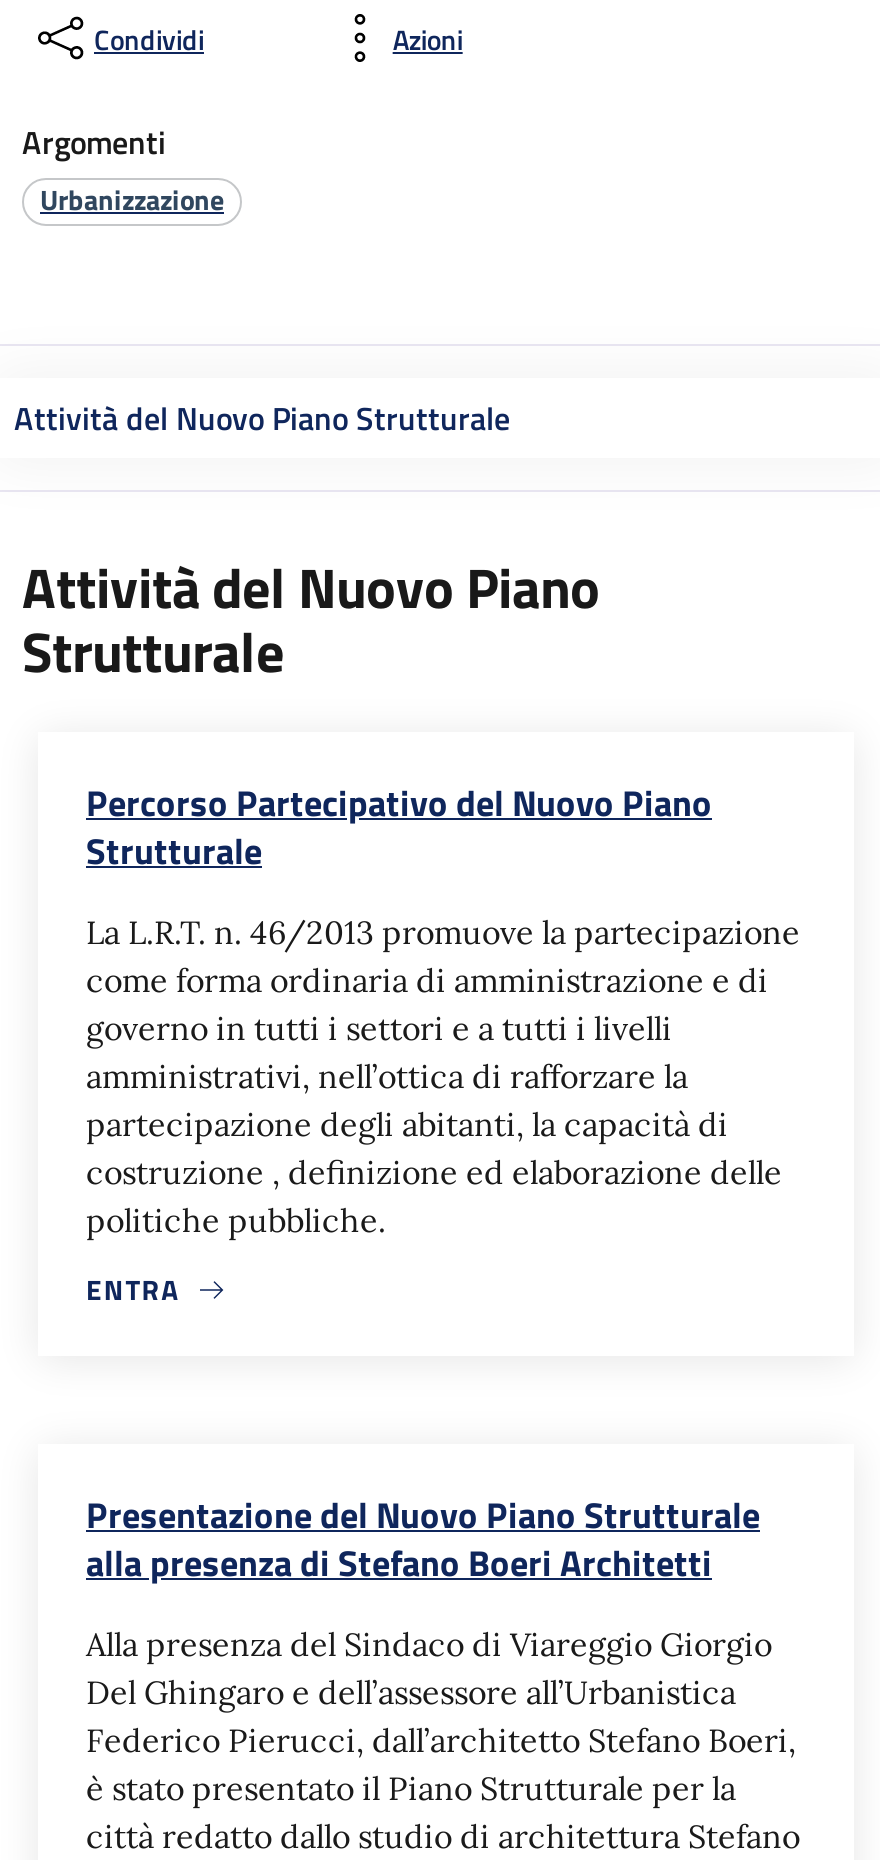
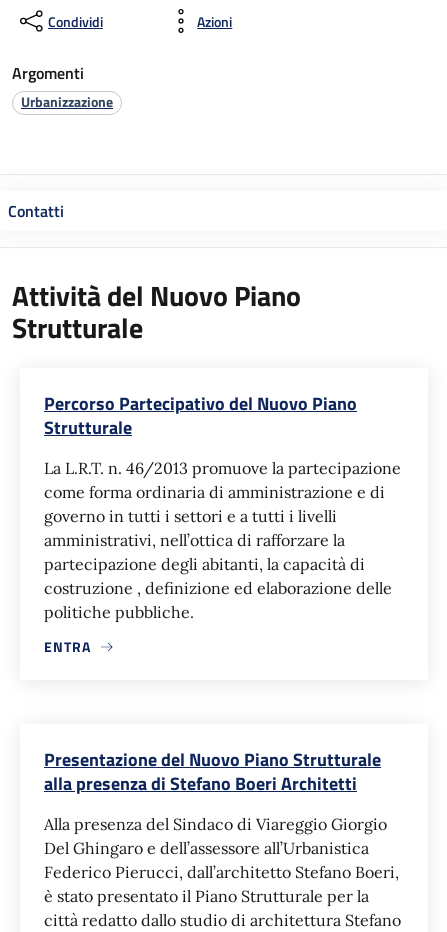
[14,393,510,441] Attività del Nuovo Piano Strutturale -> [8,198,64,222] Contatti

